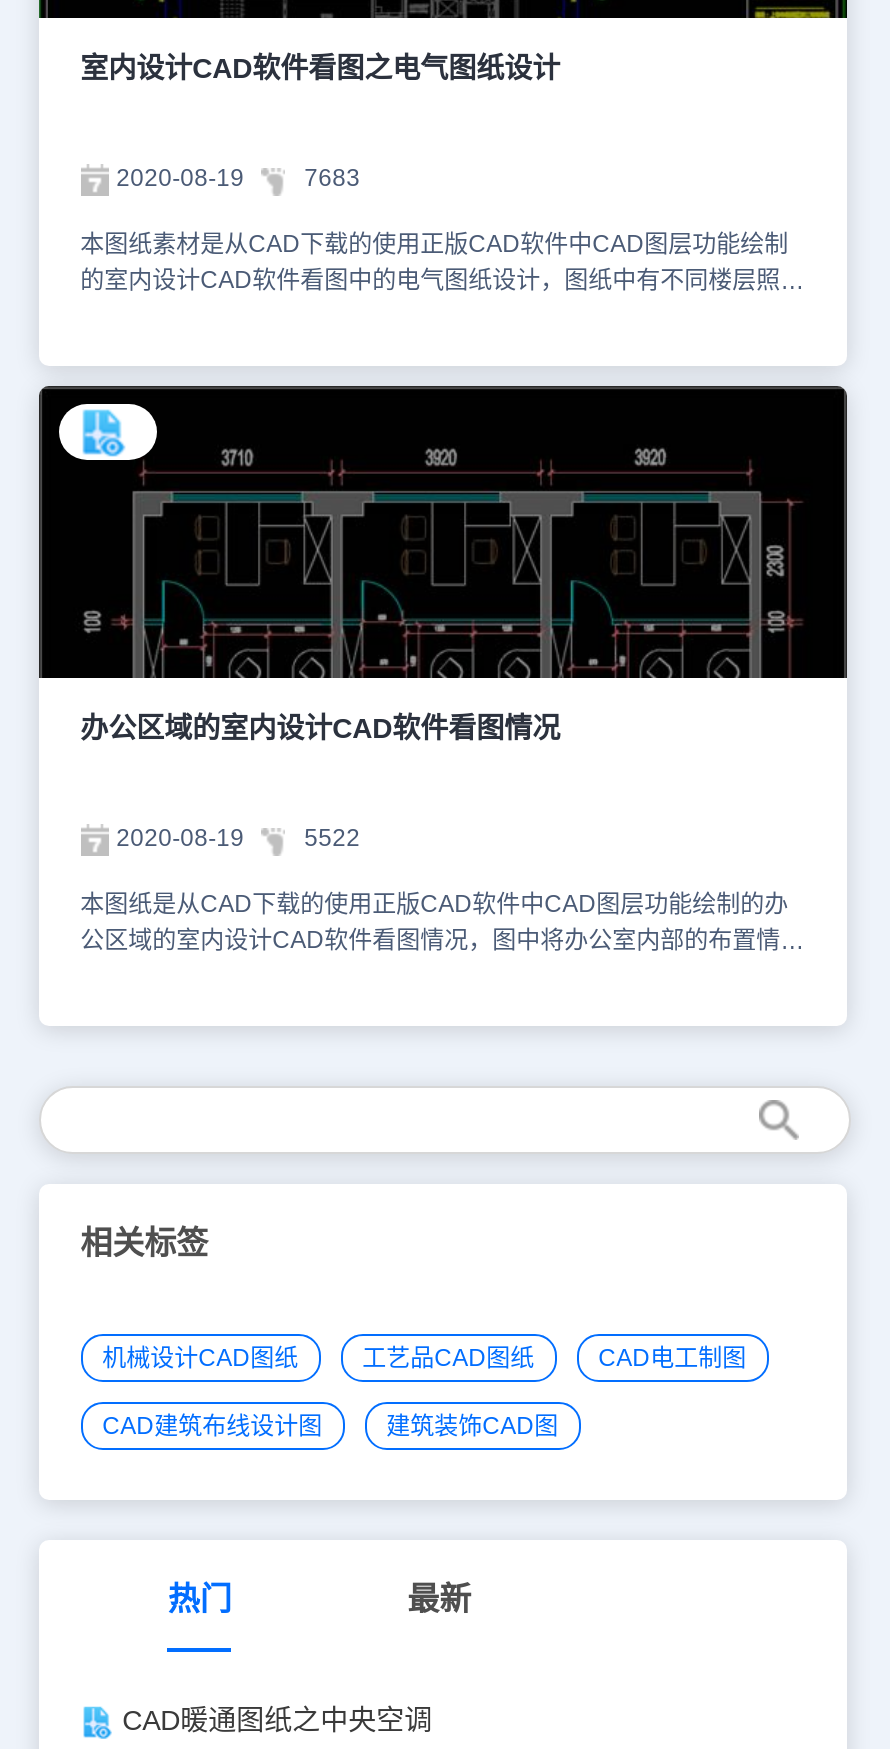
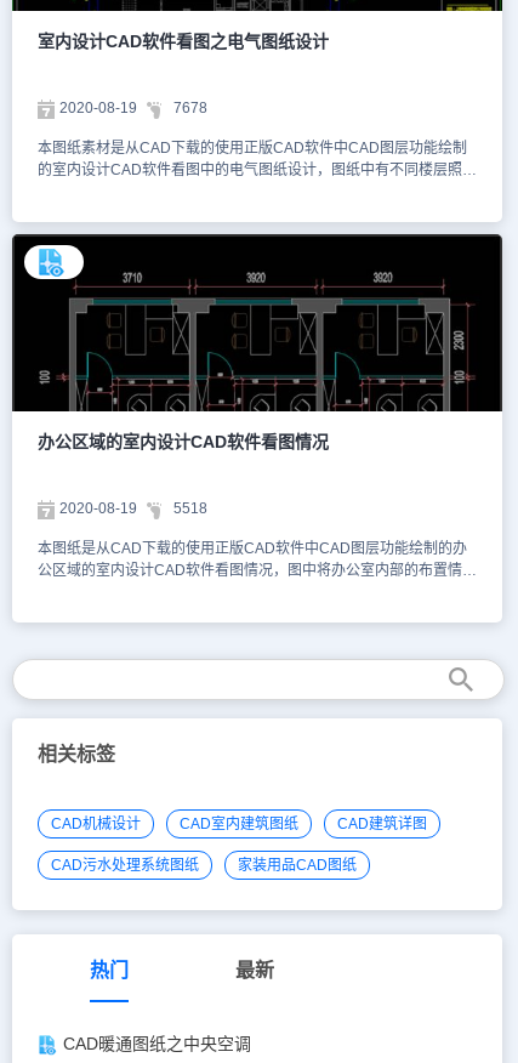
[304,165,360,193] 7683 -> [173,100,207,117] 7678
[304,825,360,853] 5522 -> [173,501,207,518] 5518
[102,1345,746,1373] 机械设计CAD图纸 | 工艺品CAD图纸 | CAD电工制图 -> [50,816,427,833] CAD机械设计 | CAD室内建筑图纸 | CAD建筑详图
[102,1413,558,1441] CAD建筑布线设计图 | 建筑装饰CAD图 -> [50,857,356,874] CAD污水处理系统图纸 | 家装用品CAD图纸

